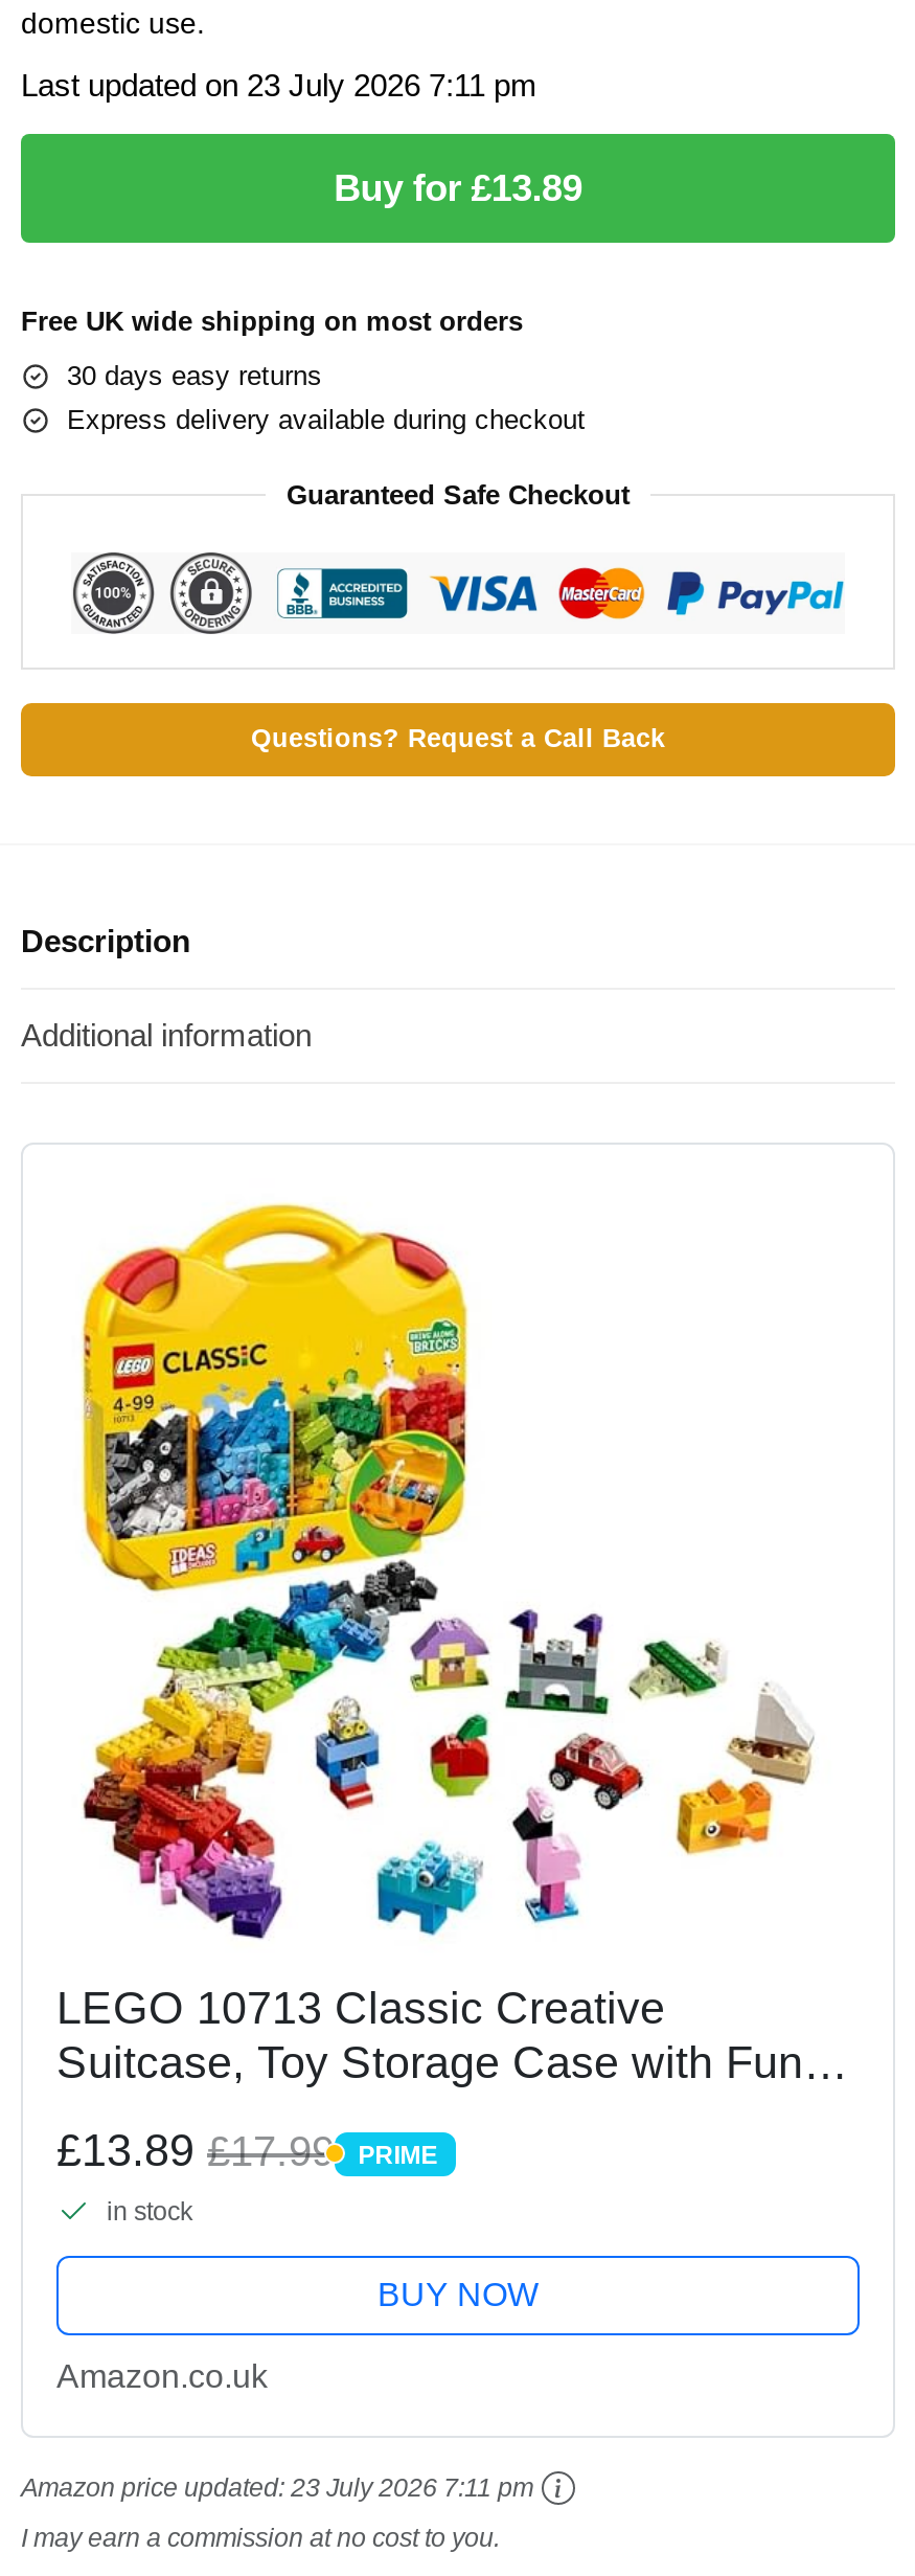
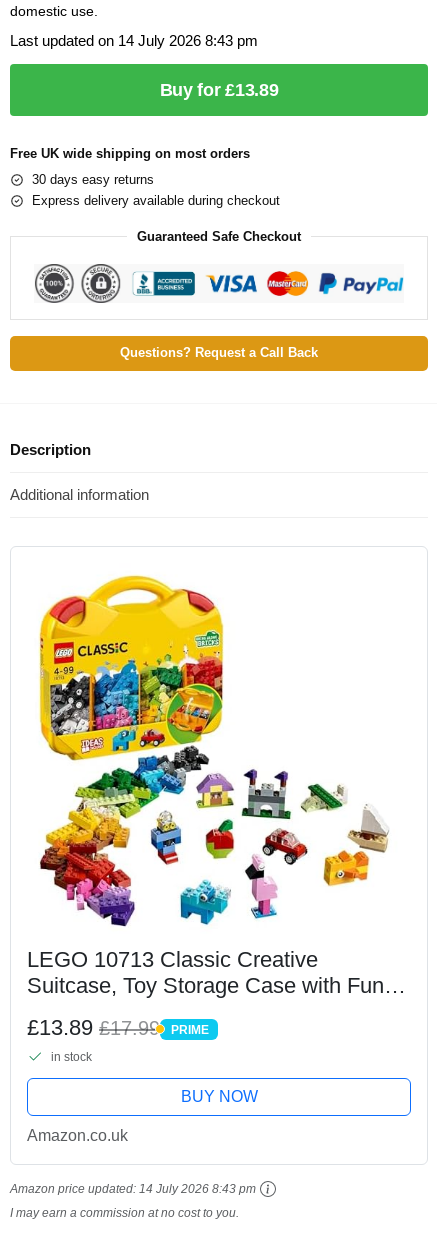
[21,66,537,102] Last updated on 23 July 2026 7:11 pm -> [10,32,258,49] Last updated on 14 July 2026 8:43 pm
[21,2473,533,2502] Amazon price updated: 23 July 2026 7:11 pm -> [10,1182,256,1196] Amazon price updated: 14 July 2026 8:43 pm

